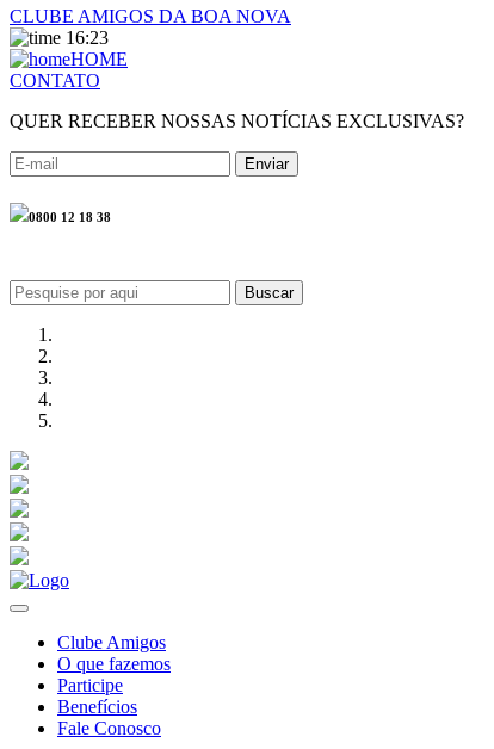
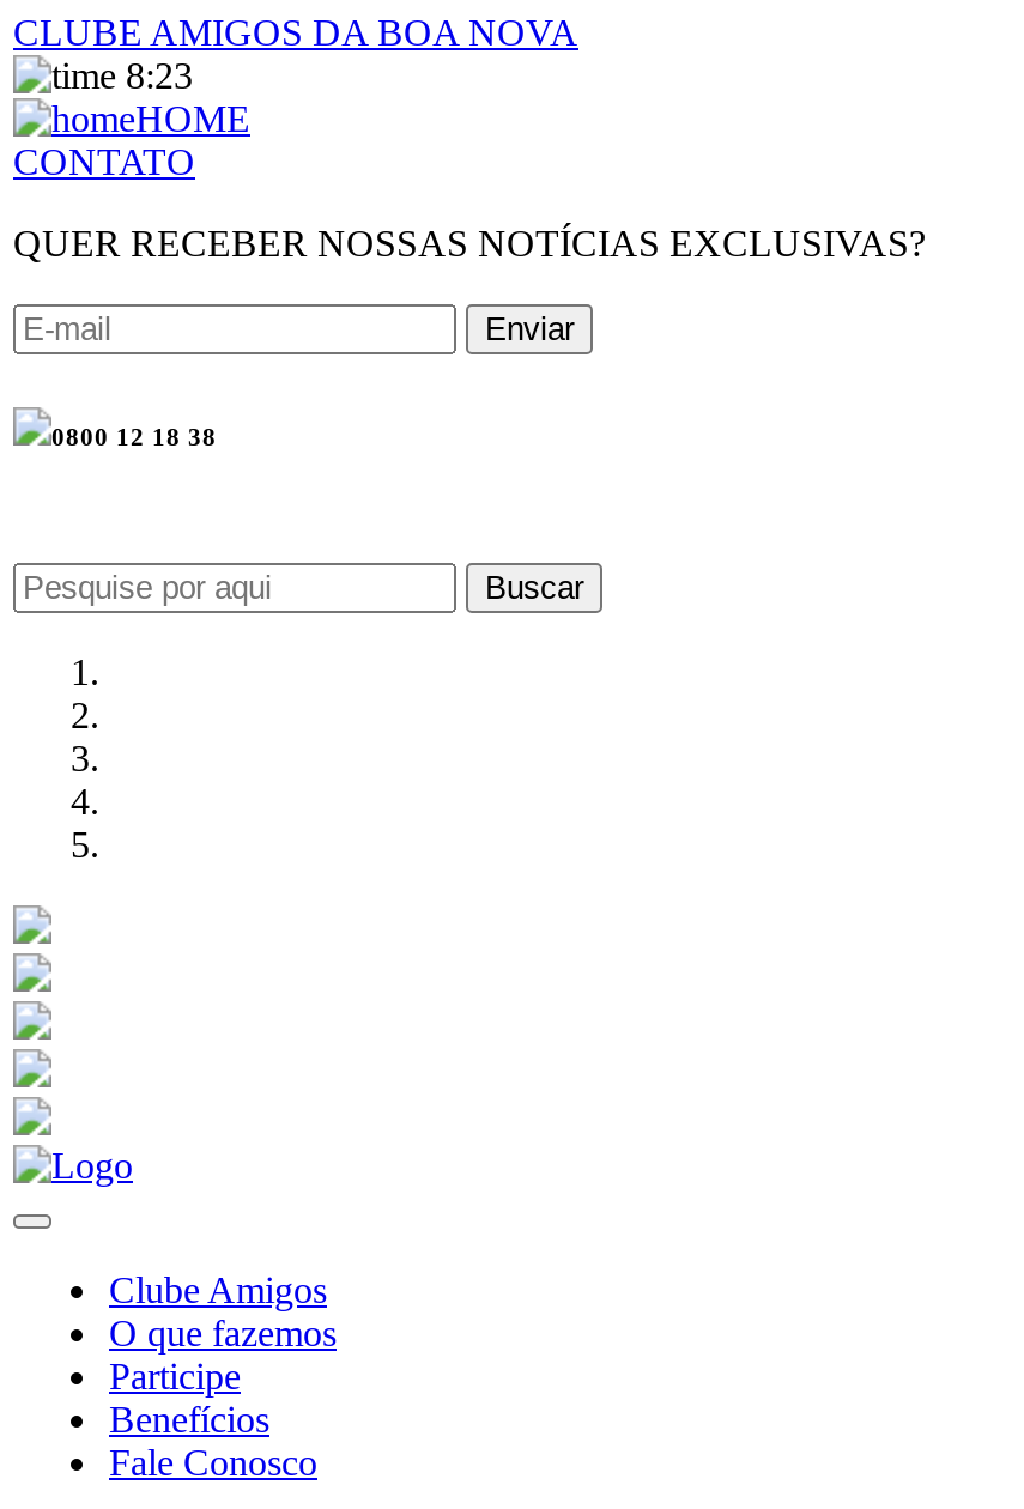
[61,27,109,48] 16:23 -> [116,55,193,96] 8:23

